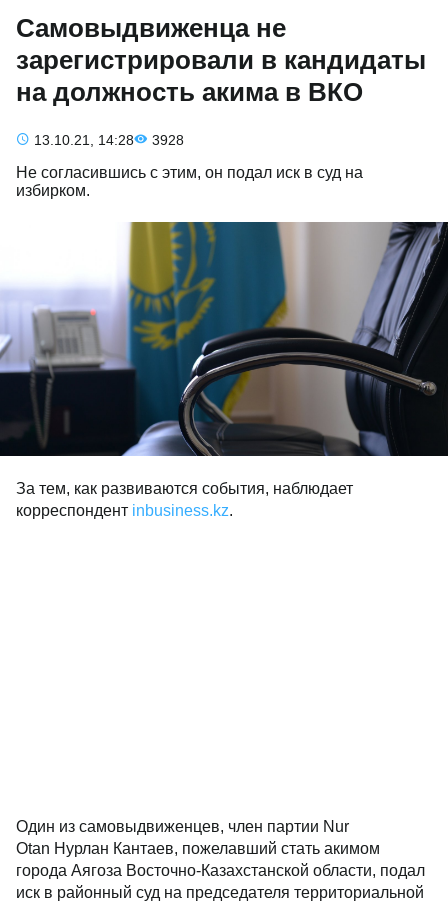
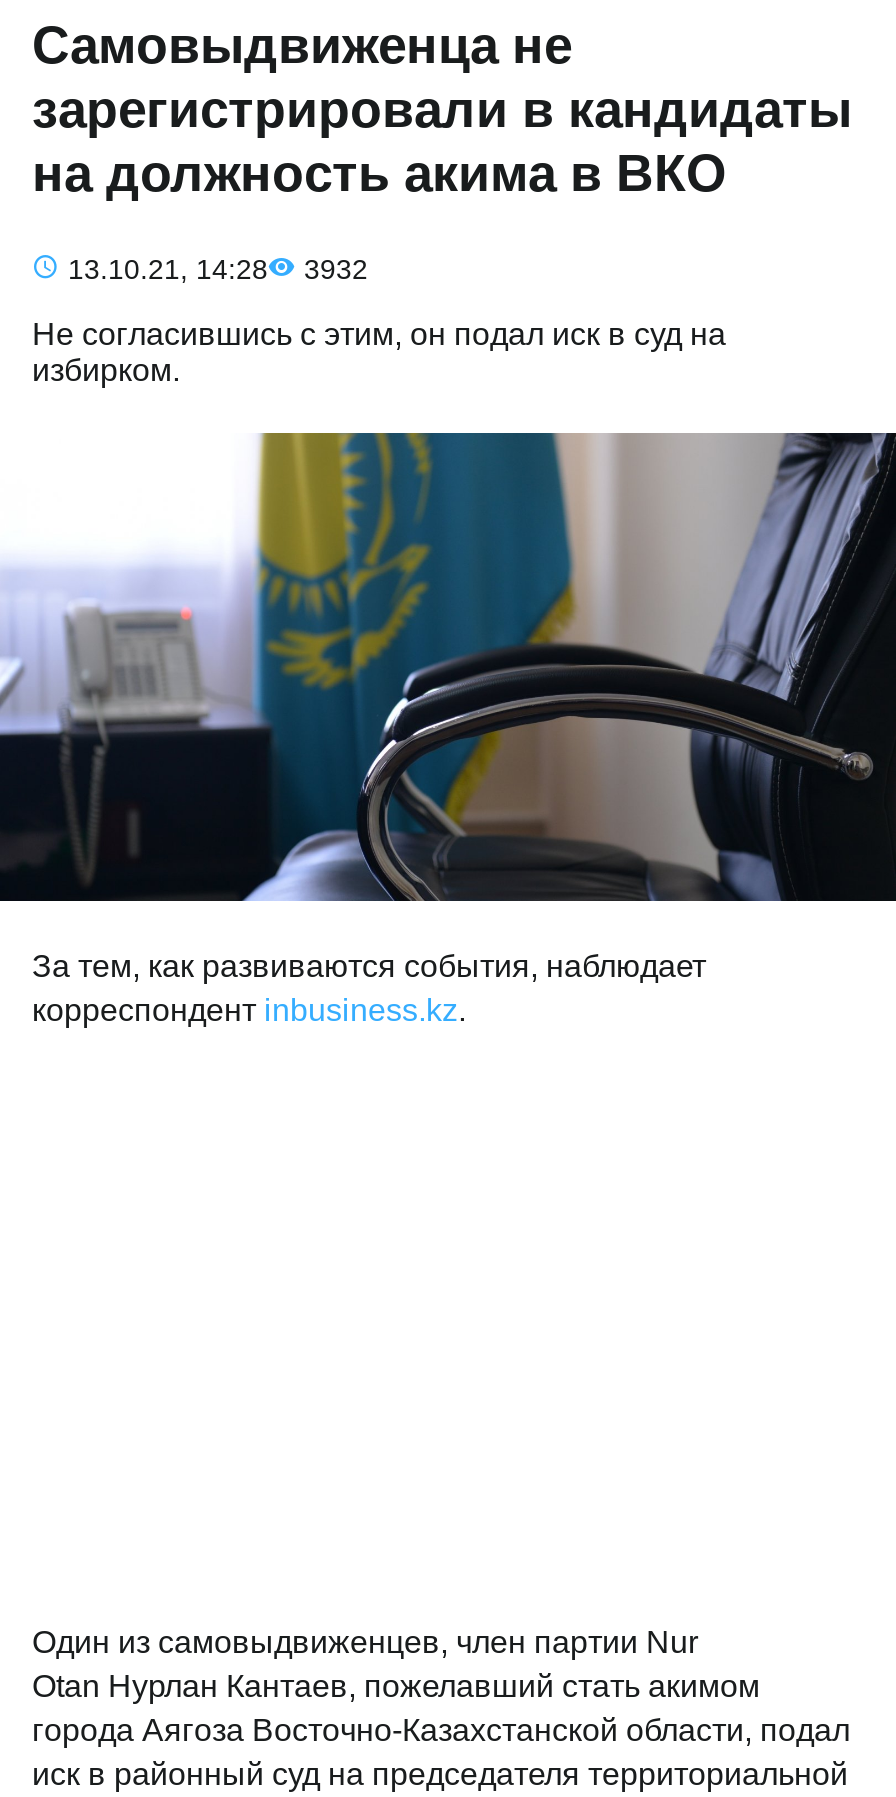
[34,132,184,148] 13.10.21, 14:28 3928 -> [68,253,368,285] 13.10.21, 14:28 3932

